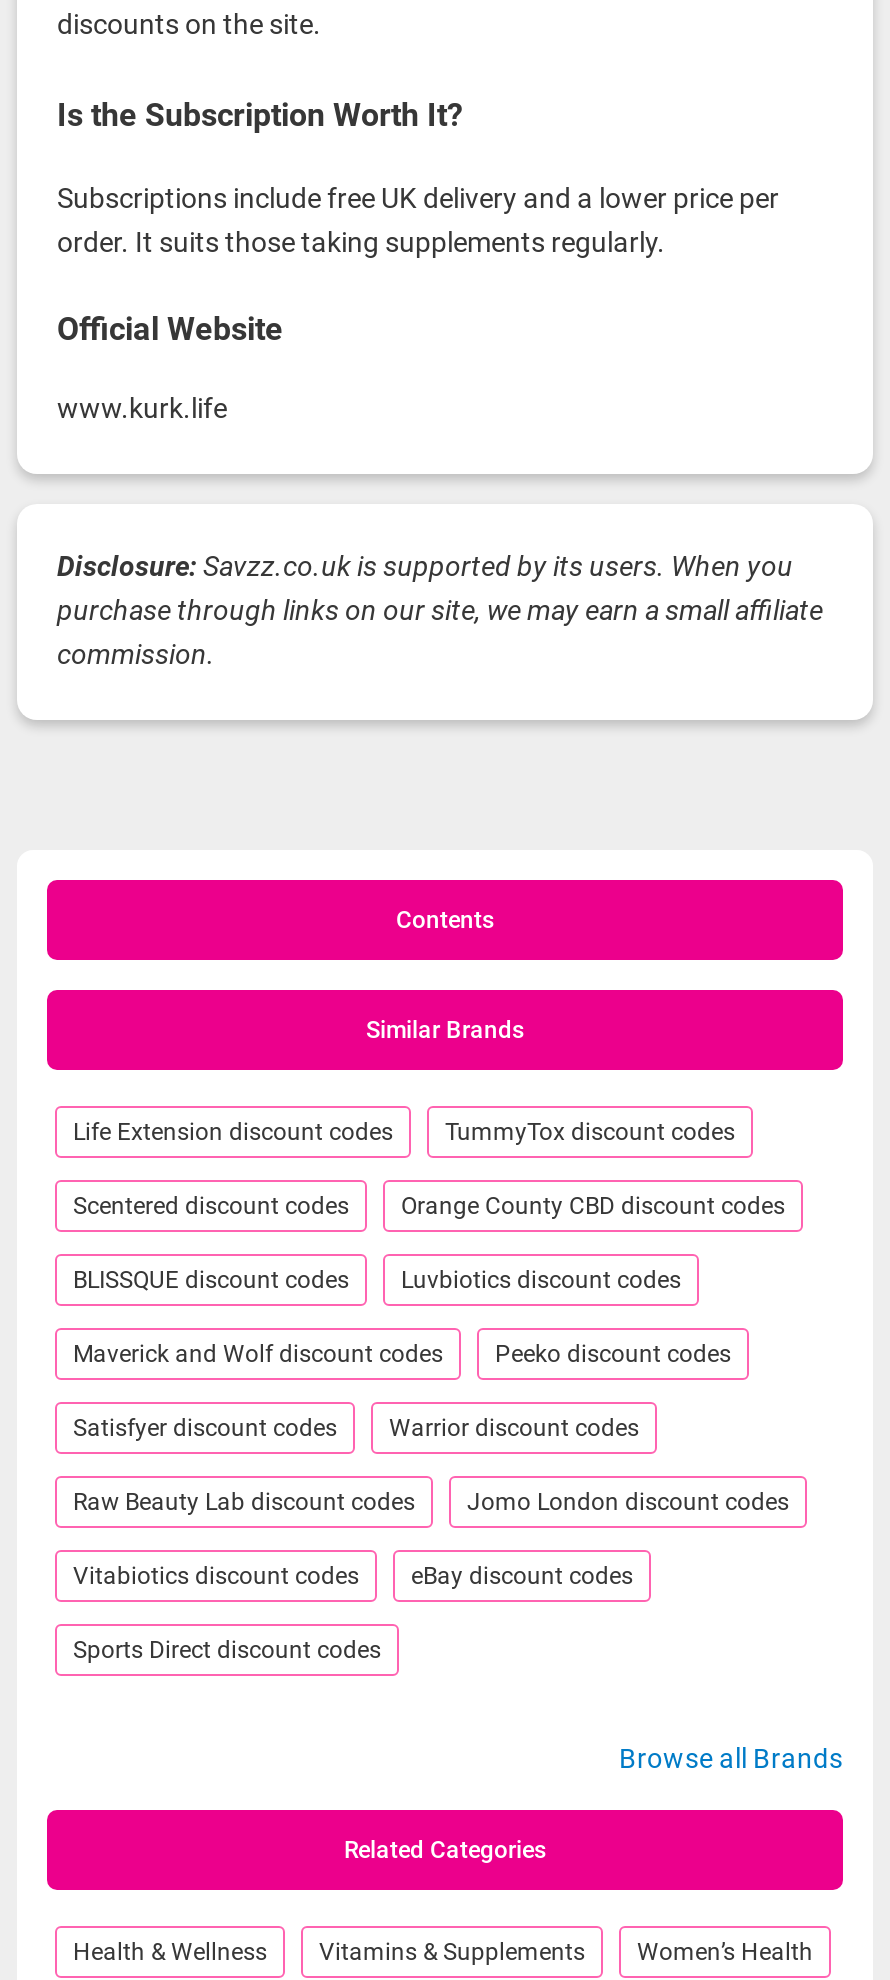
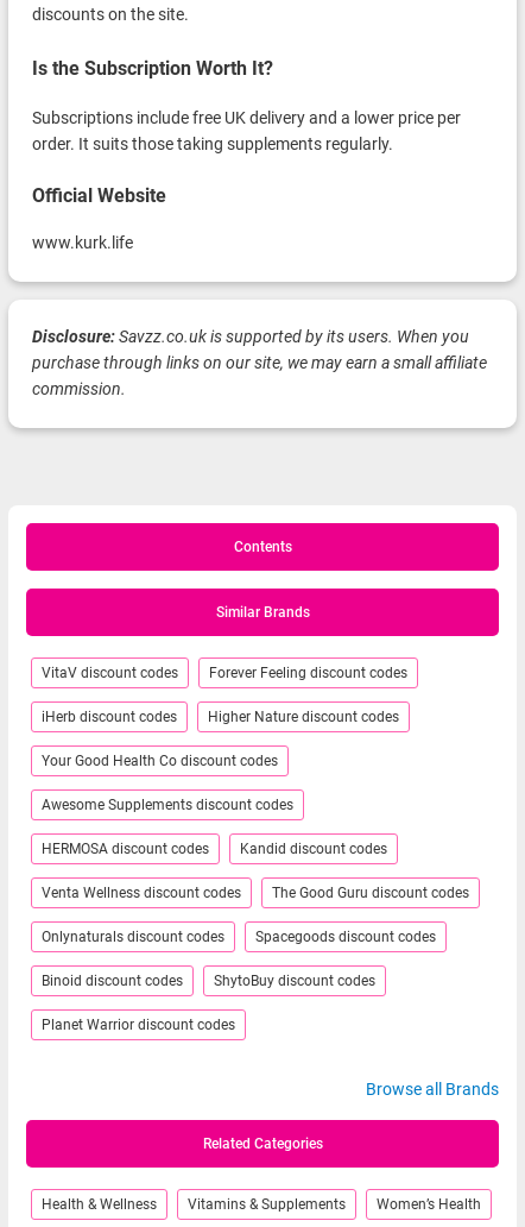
[73,1118,789,1664] Life Extension discount codes | TummyTox discount codes | Scentered discount codes | Orange County CBD discount codes | BLISSQUE discount codes | Luvbiotics discount codes | Maverick and Wolf discount codes | Peeko discount codes | Satisfyer discount codes | Warrior discount codes | Raw Beauty Lab discount codes | Jomo London discount codes | Vitabiotics discount codes | eBay discount codes | Sports Direct discount codes -> [42,665,469,1033] VitaV discount codes | Forever Feeling discount codes | iHerb discount codes | Higher Nature discount codes | Your Good Health Co discount codes | Awesome Supplements discount codes | HERMOSA discount codes | Kandid discount codes | Venta Wellness discount codes | The Good Guru discount codes | Onlynaturals discount codes | Spacegoods discount codes | Binoid discount codes | ShytoBuy discount codes | Planet Warrior discount codes

